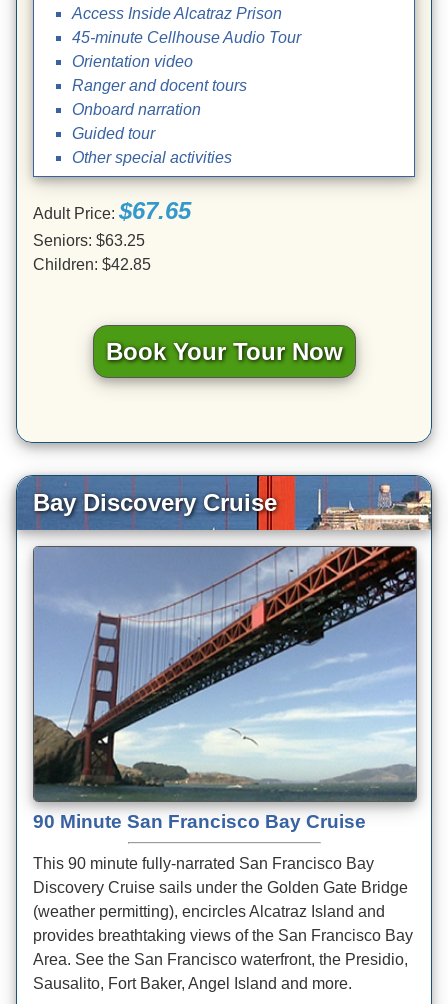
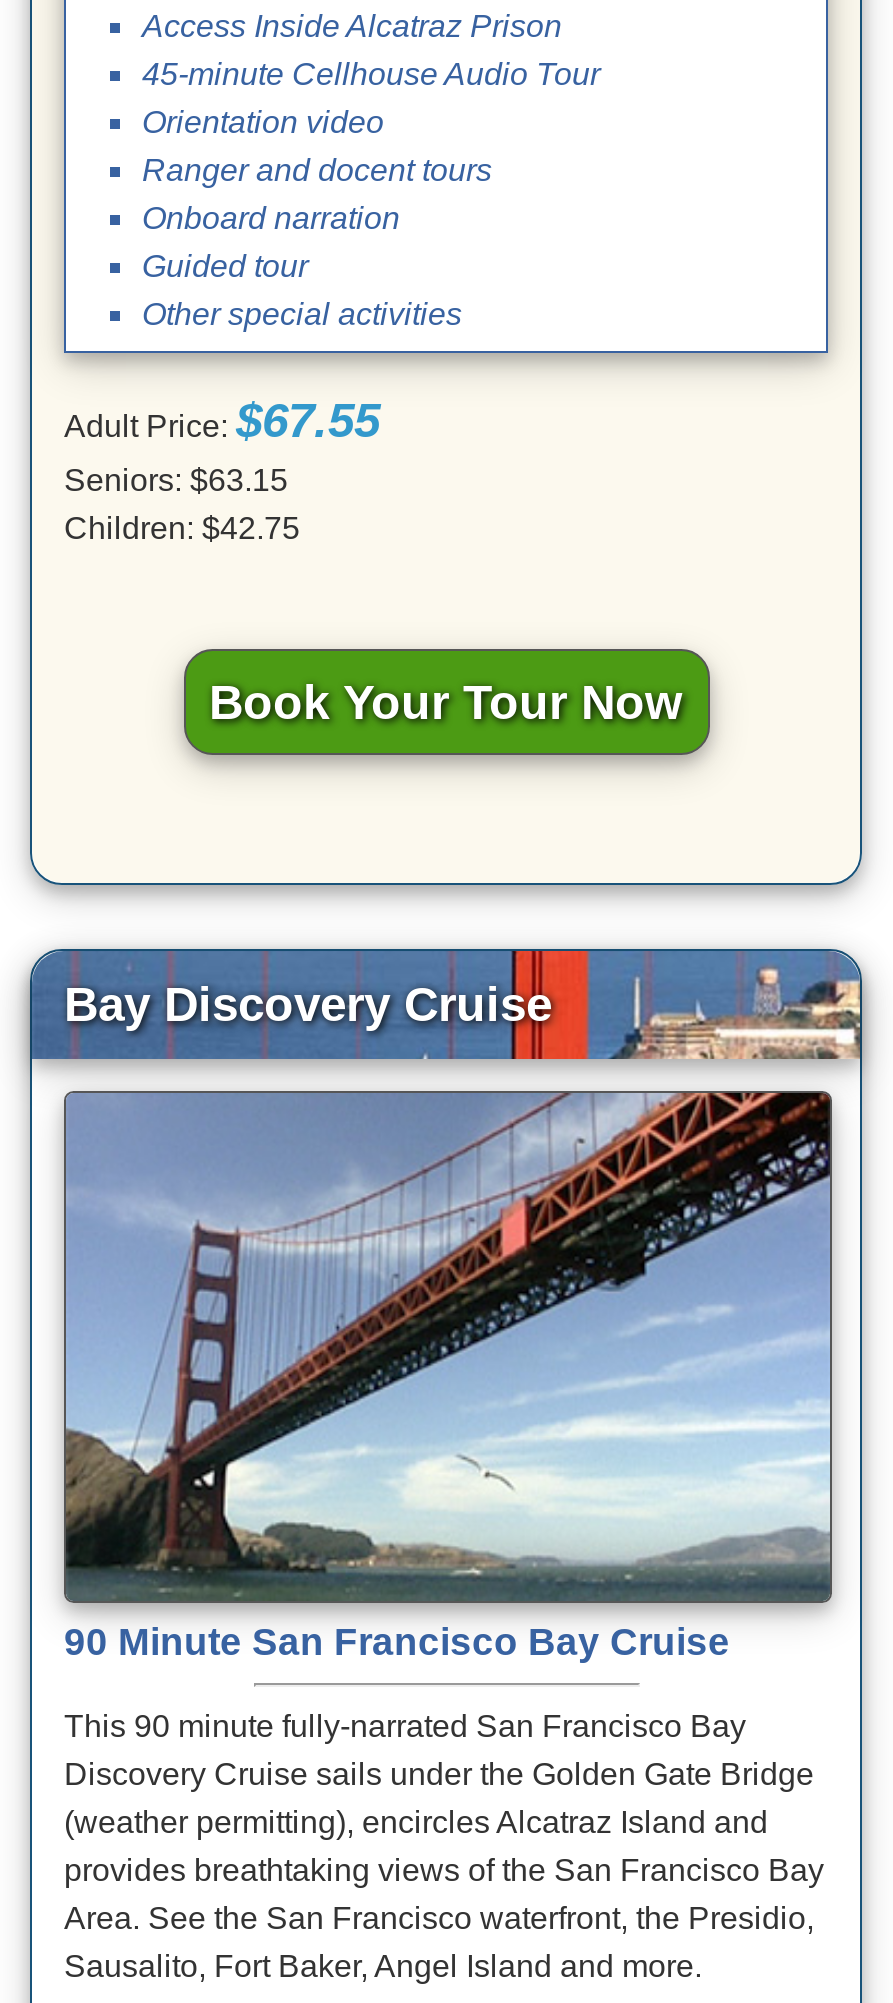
[33,197,191,224] Adult Price: $67.65 -> [64,394,380,448] Adult Price: $67.55
[33,232,145,249] Seniors: $63.25 -> [64,464,288,498] Seniors: $63.15
[33,256,151,273] Children: $42.85 -> [64,512,300,546] Children: $42.75

